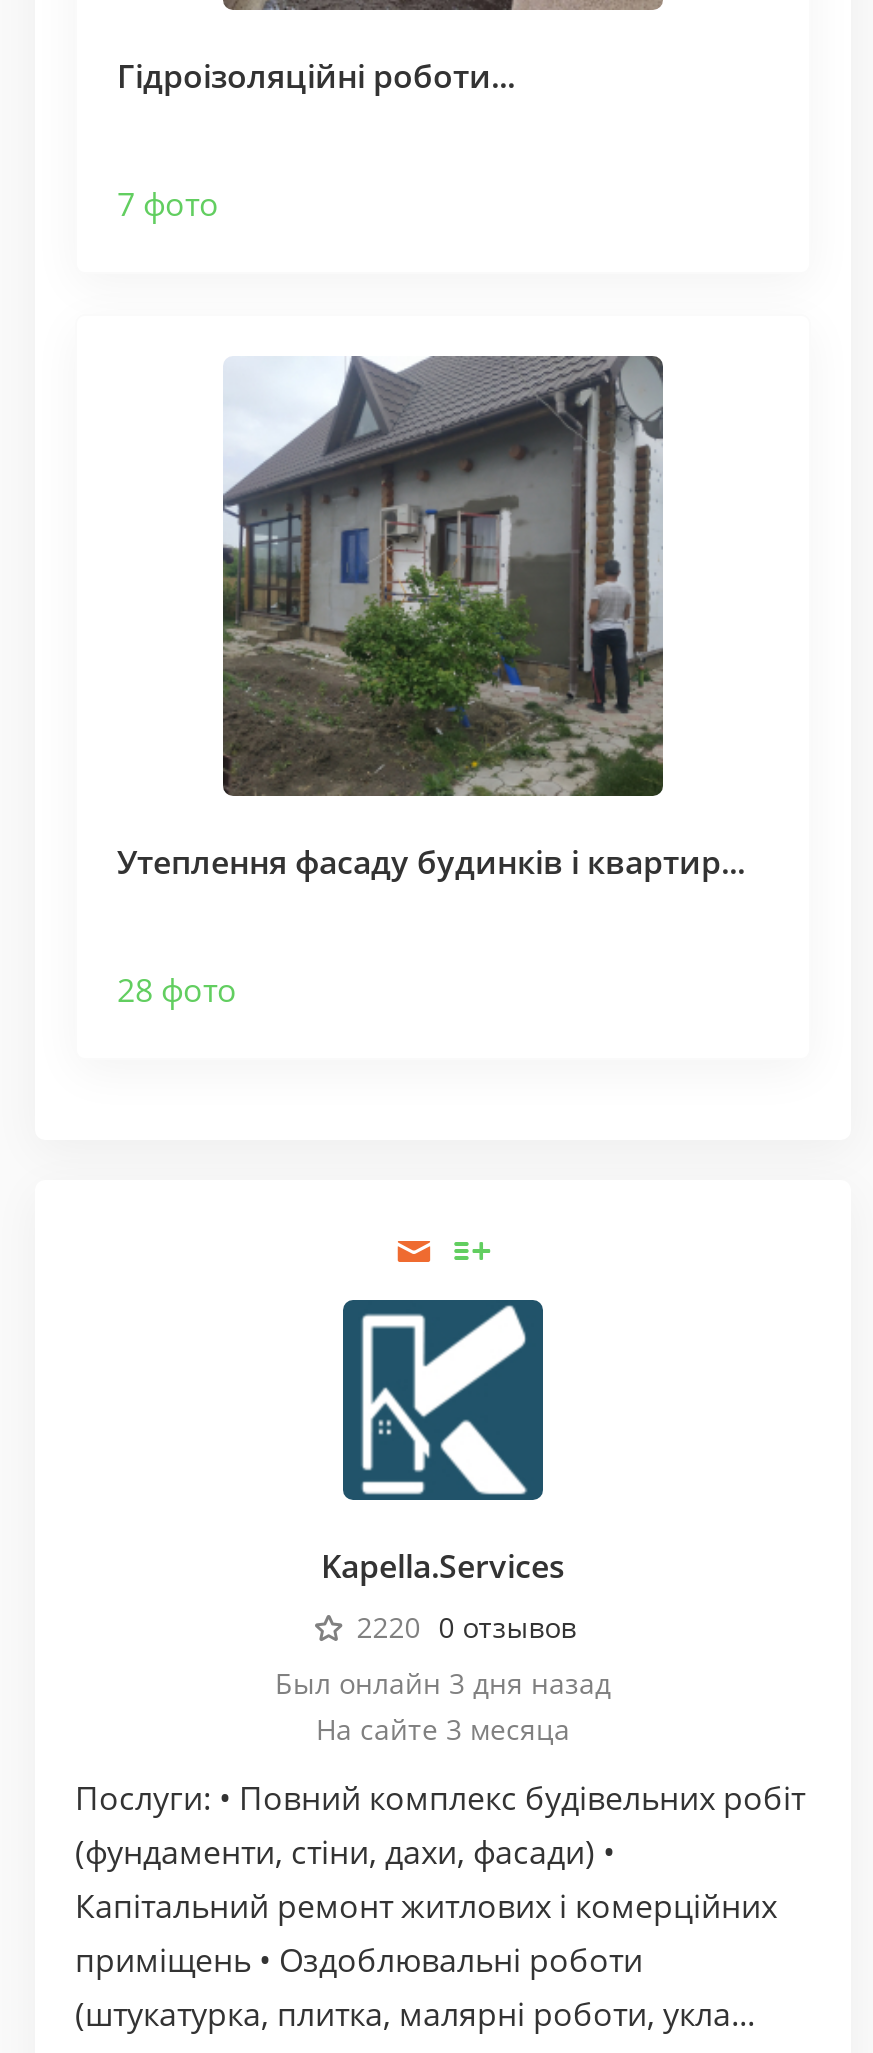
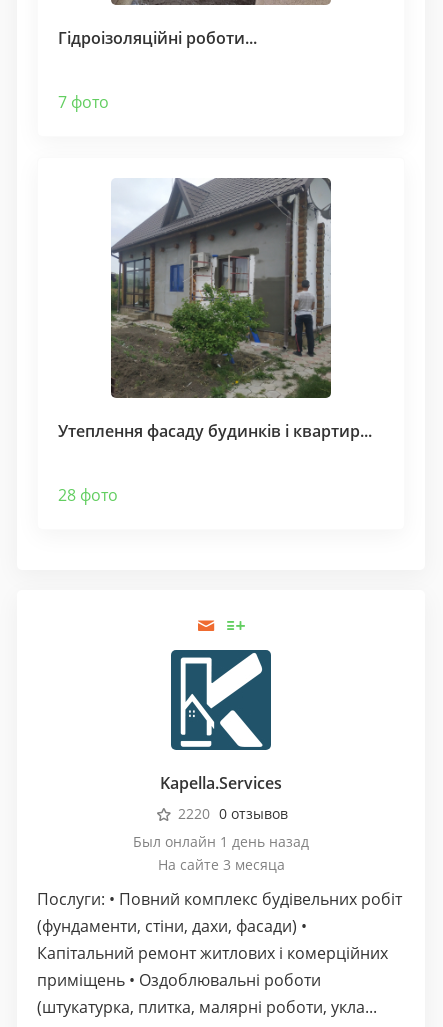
[275,1664,611,1702] Был онлайн 3 дня назад -> [133,832,309,851] Был онлайн 1 день назад

